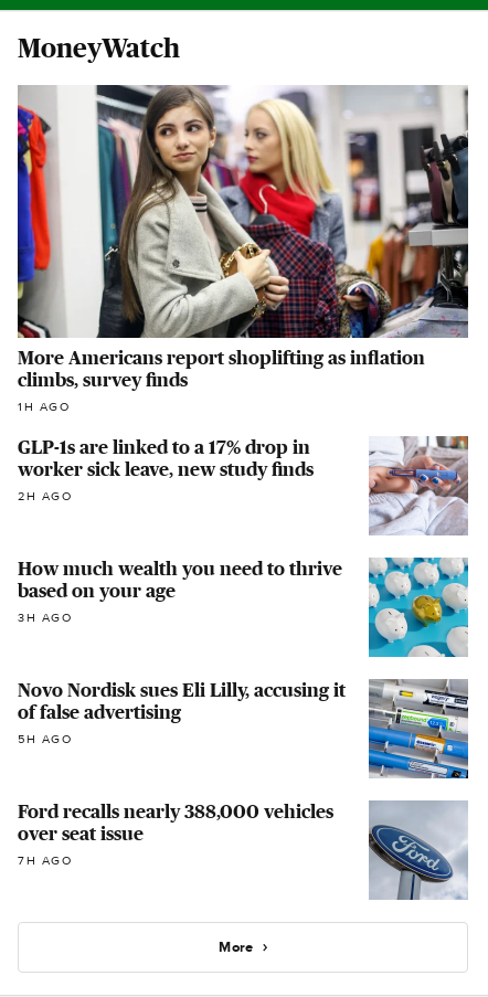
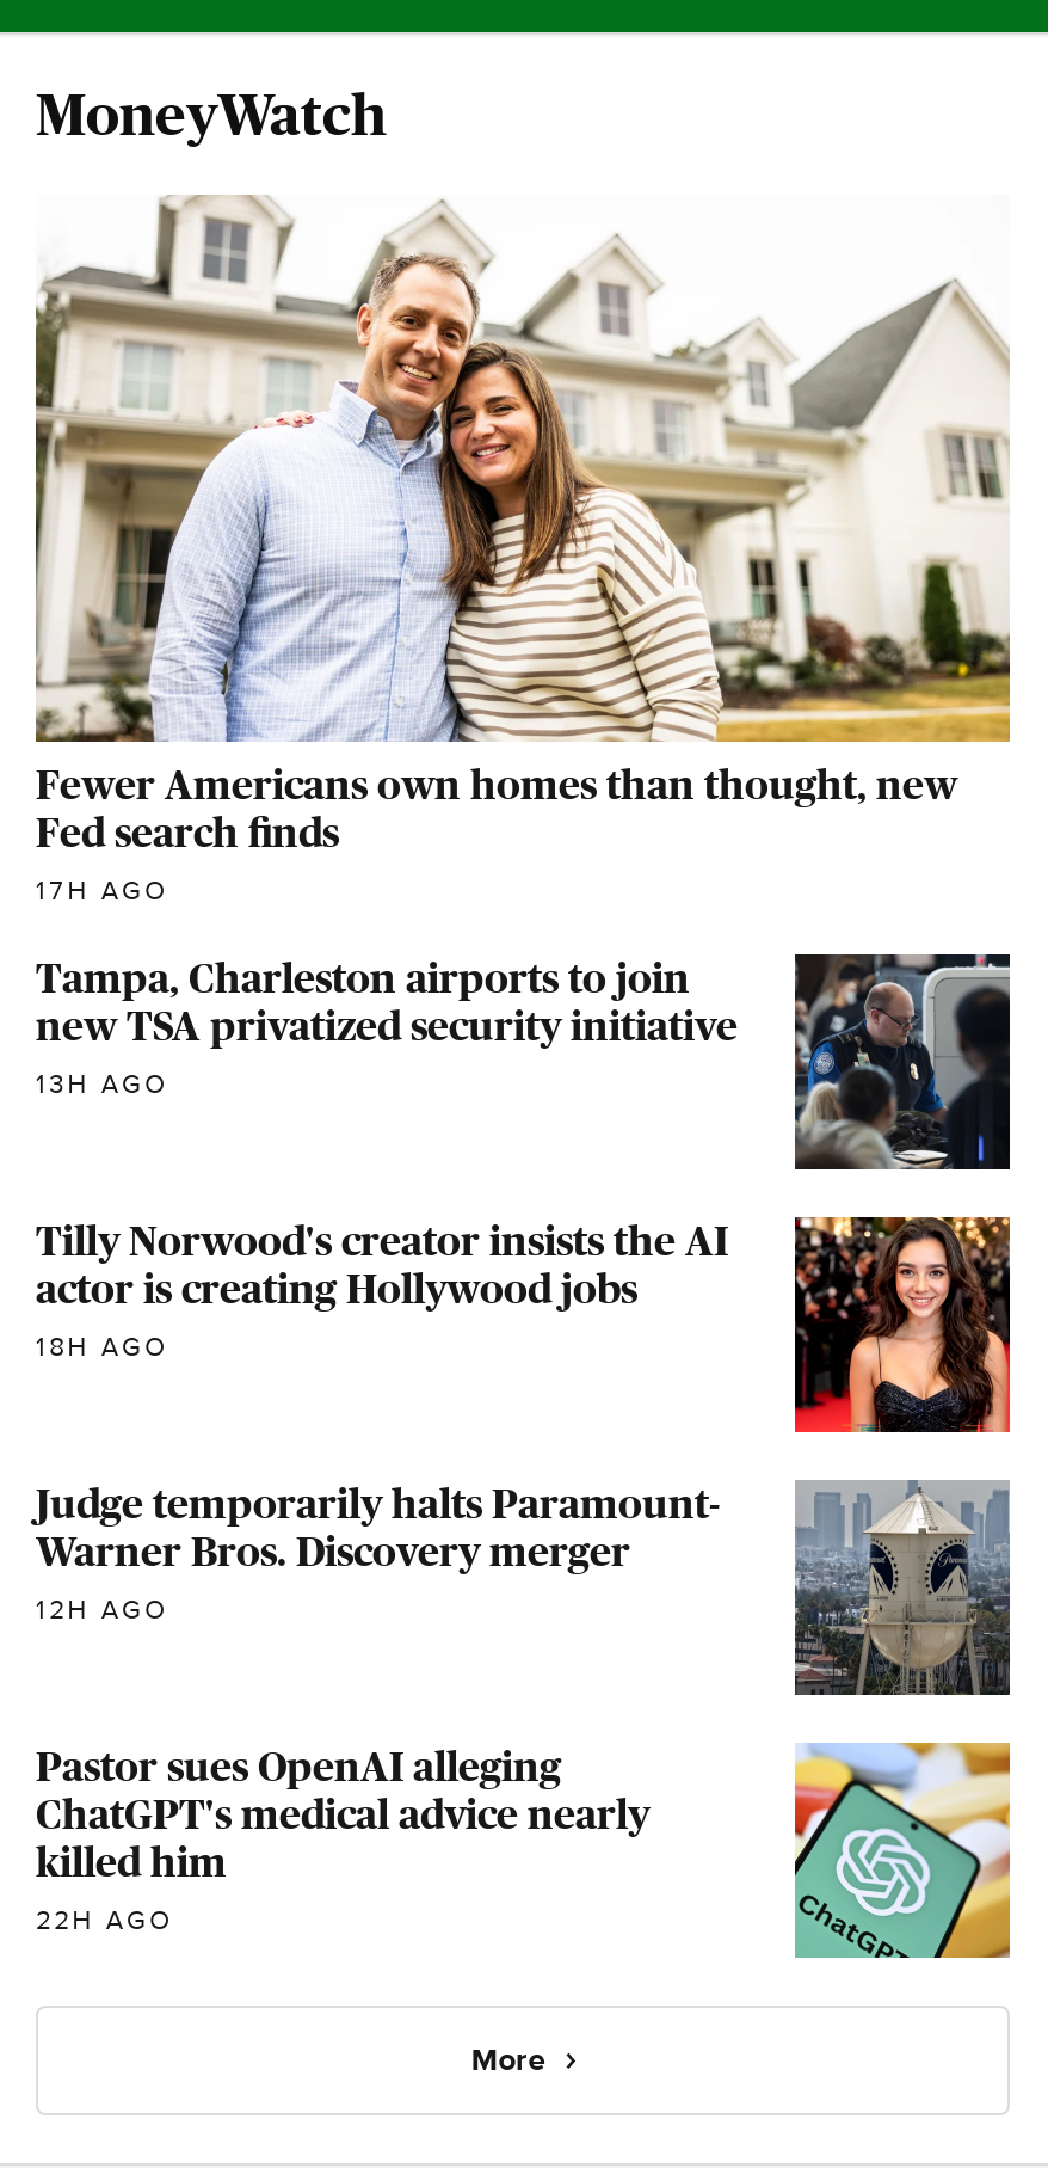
[17,84,469,414] [image] | More Americans report shoplifting as inflation | climbs, survey finds | 1H AGO -> [33,195,1012,907] [image] | Fewer Americans own homes than thought, new | Fed search finds | 17H AGO
[18,436,314,504] GLP-1s are linked to a 17% drop in | worker sick leave, new study finds | 2H AGO -> [36,955,738,1101] Tampa, Charleston airports to join | new TSA privatized security initiative | 13H AGO
[369,435,469,535] [image] -> [793,952,1012,1172] [image]
[18,556,469,658] [image] | How much wealth you need to thrive | based on your age | 3H AGO -> [36,1215,1012,1435] [image] | Tilly Norwood's creator insists the AI | actor is creating Hollywood jobs | 18H AGO
[18,679,469,779] [image] | Novo Nordisk sues Eli Lilly, accusing it | of false advertising | 5H AGO -> [36,1480,1012,1697] [image] | Judge temporarily halts Paramount- | Warner Bros. Discovery merger | 12H AGO
[18,801,333,868] Ford recalls nearly 388,000 vehicles | over seat issue | 7H AGO -> [36,1743,649,1937] Pastor sues OpenAI alleging | ChatGPT's medical advice nearly | killed him | 22H AGO
[368,800,468,900] [image] -> [793,1740,1012,1960] [image]

